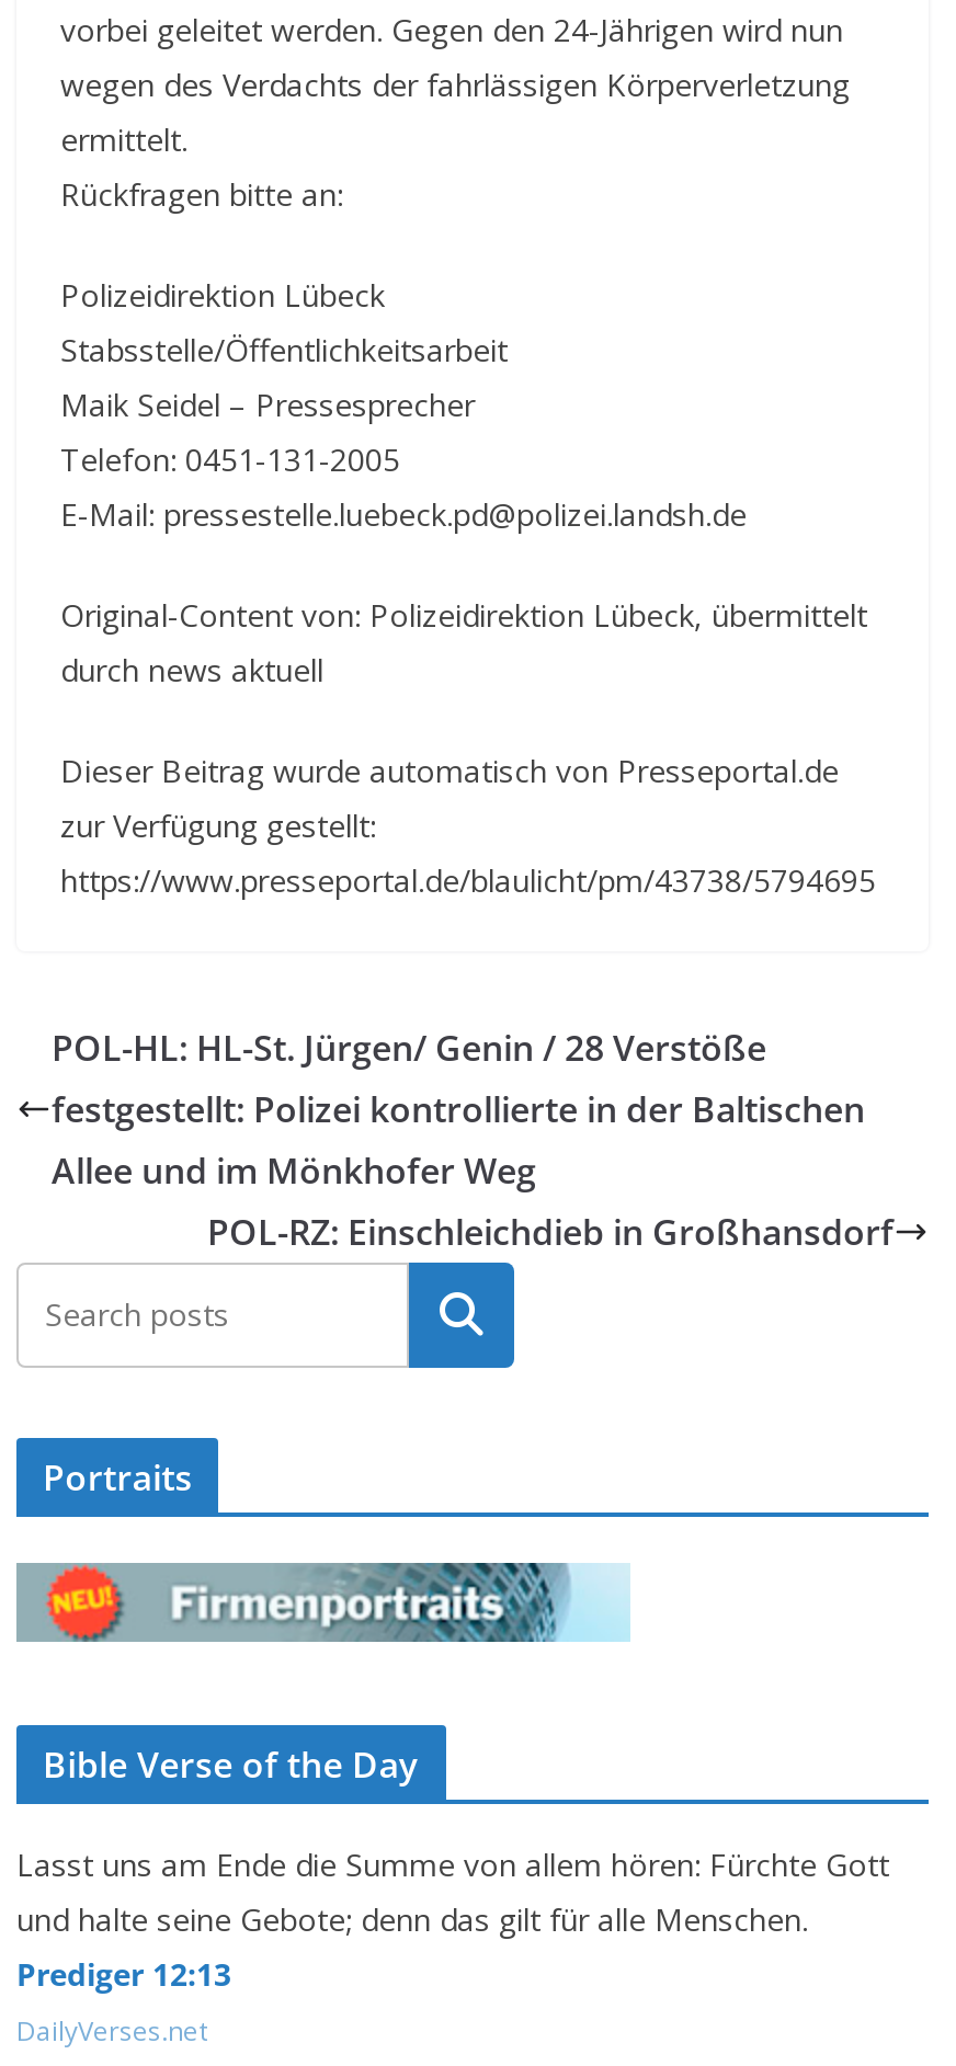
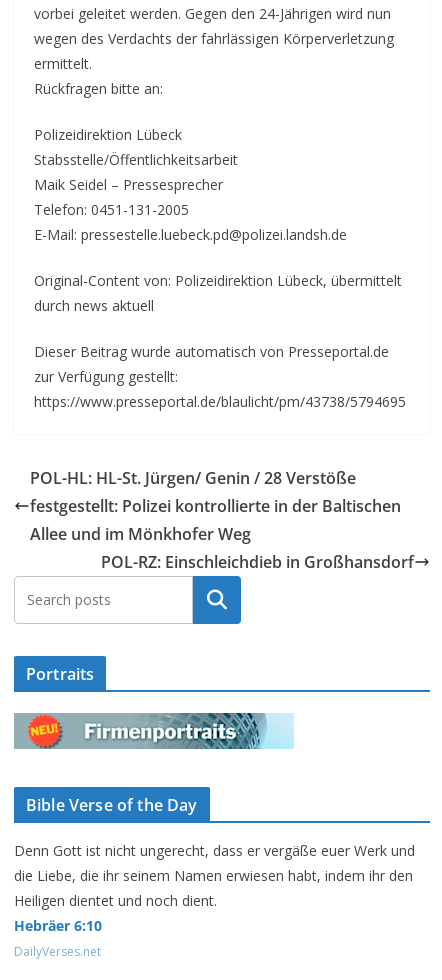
[16,1844,889,1995] Lasst uns am Ende die Summe von allem hören: Fürchte Gott | und halte seine Gebote; denn das gilt für alle Menschen. | Prediger 12:13 -> [14,841,415,935] Denn Gott ist nicht ungerecht, dass er vergäße euer Werk und | die Liebe, die ihr seinem Namen erwiesen habt, indem ihr den | Heiligen dientet und noch dient. | Hebräer 6:10

